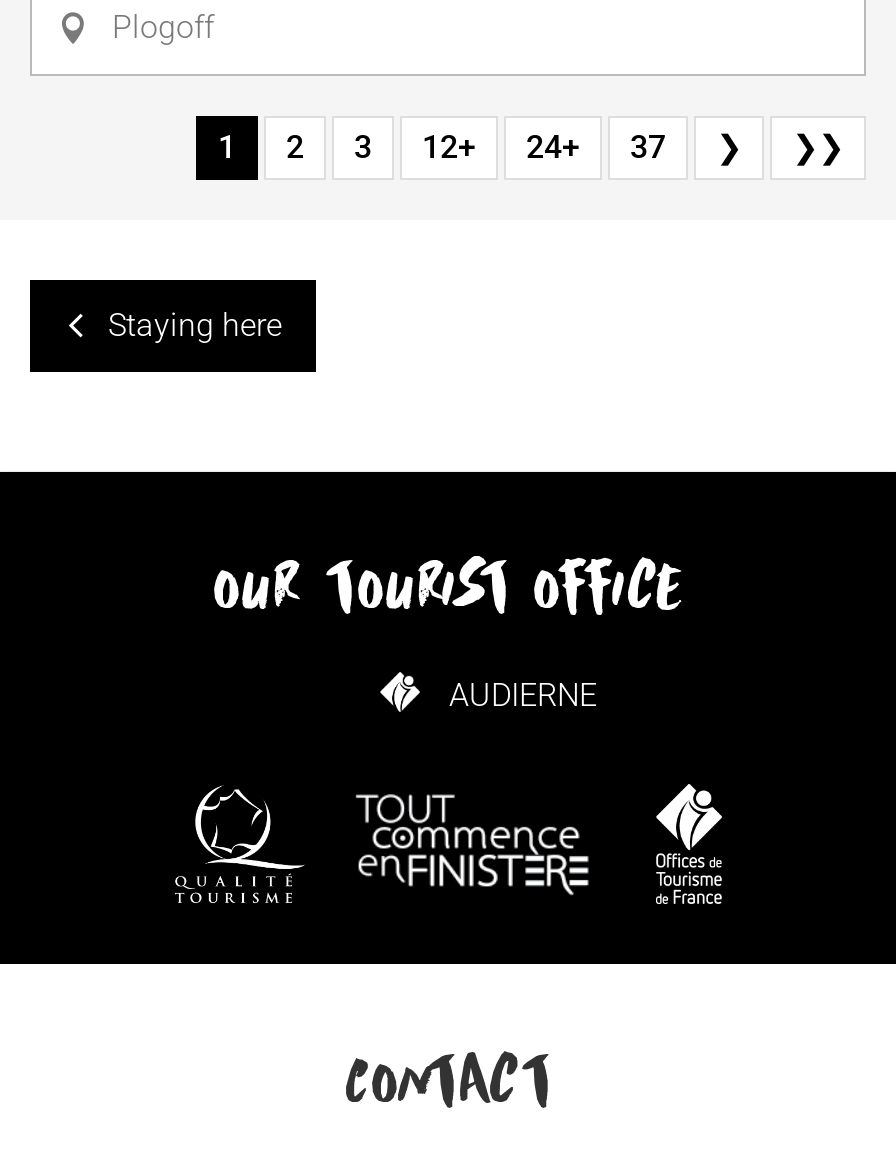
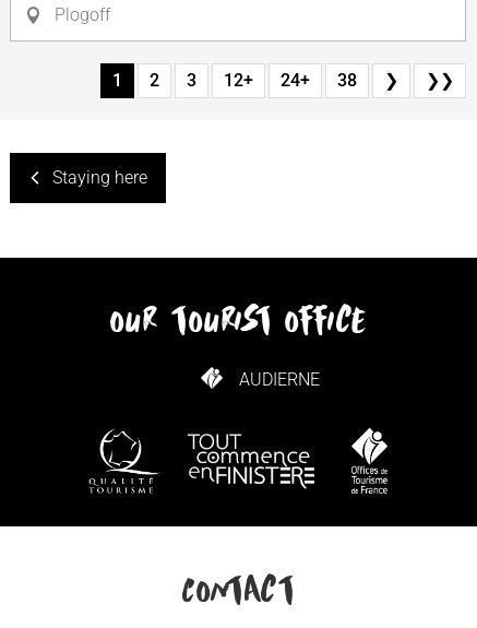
[630,128,666,166] 37 -> [337,70,357,91] 38

